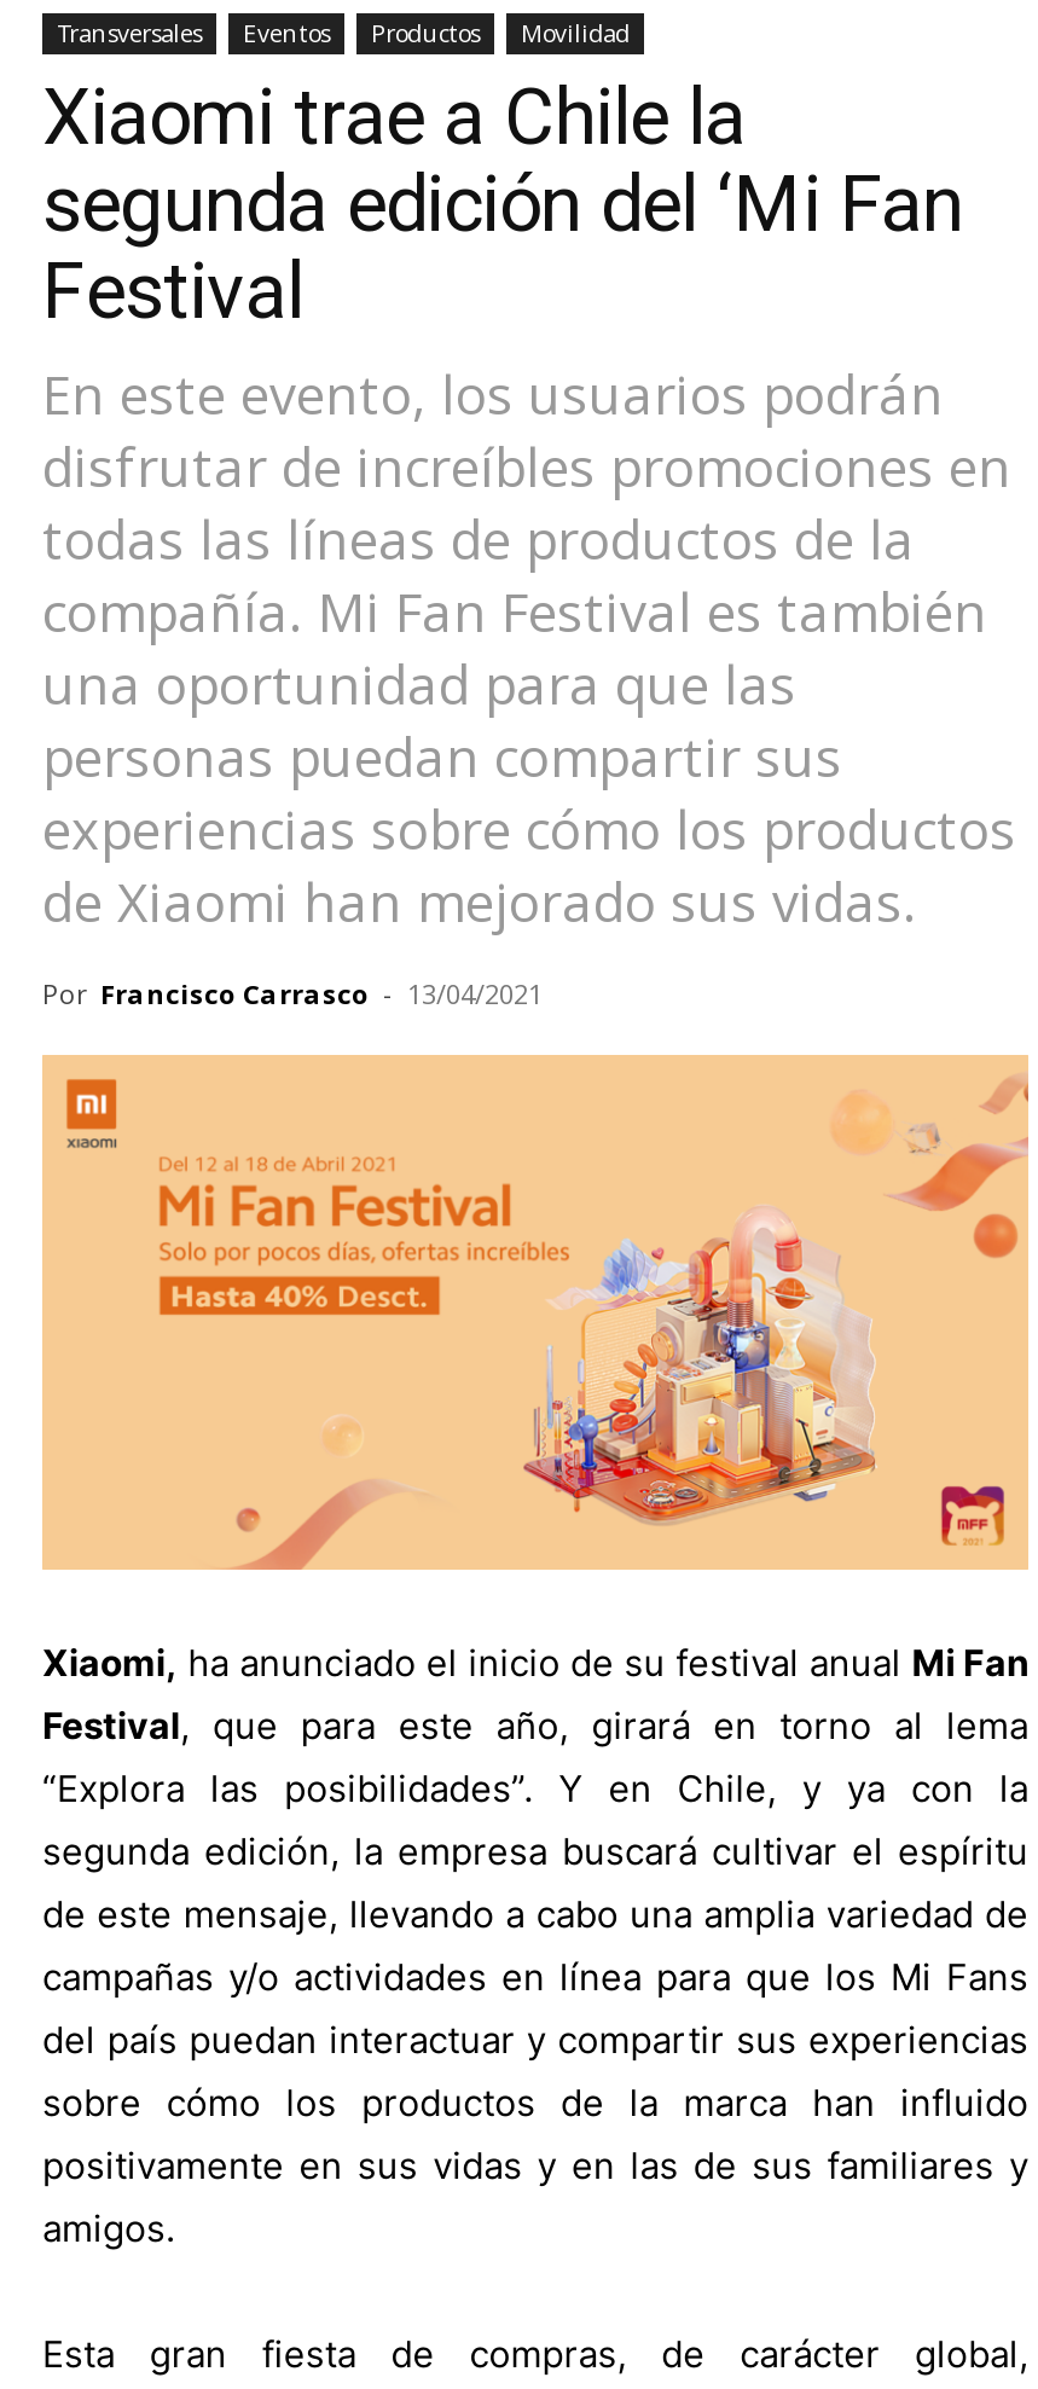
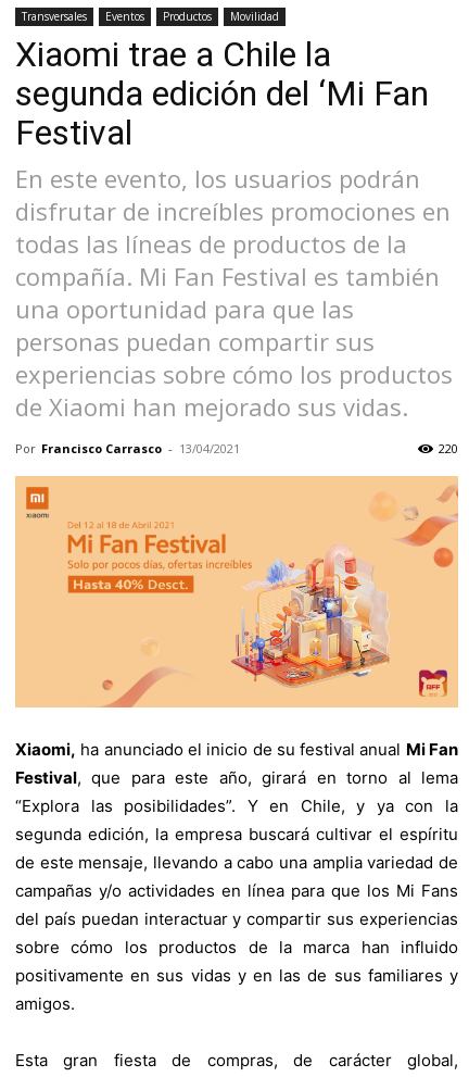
none -> [439,440,458,456] 220

